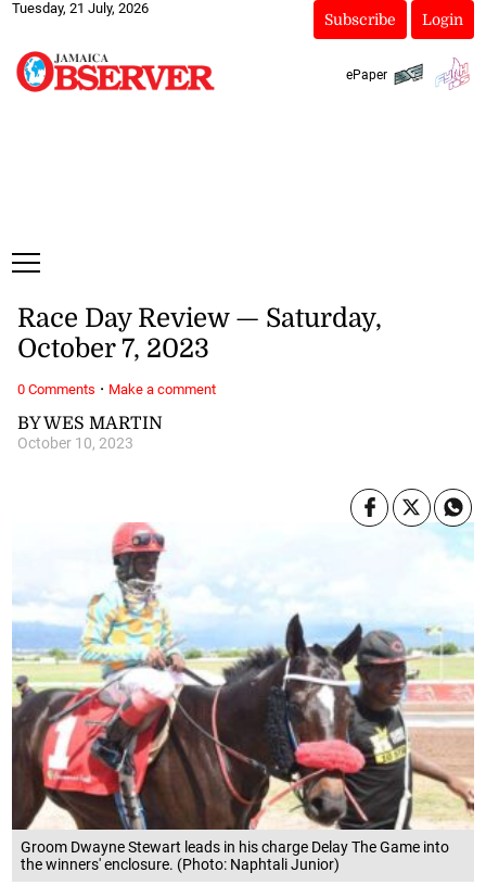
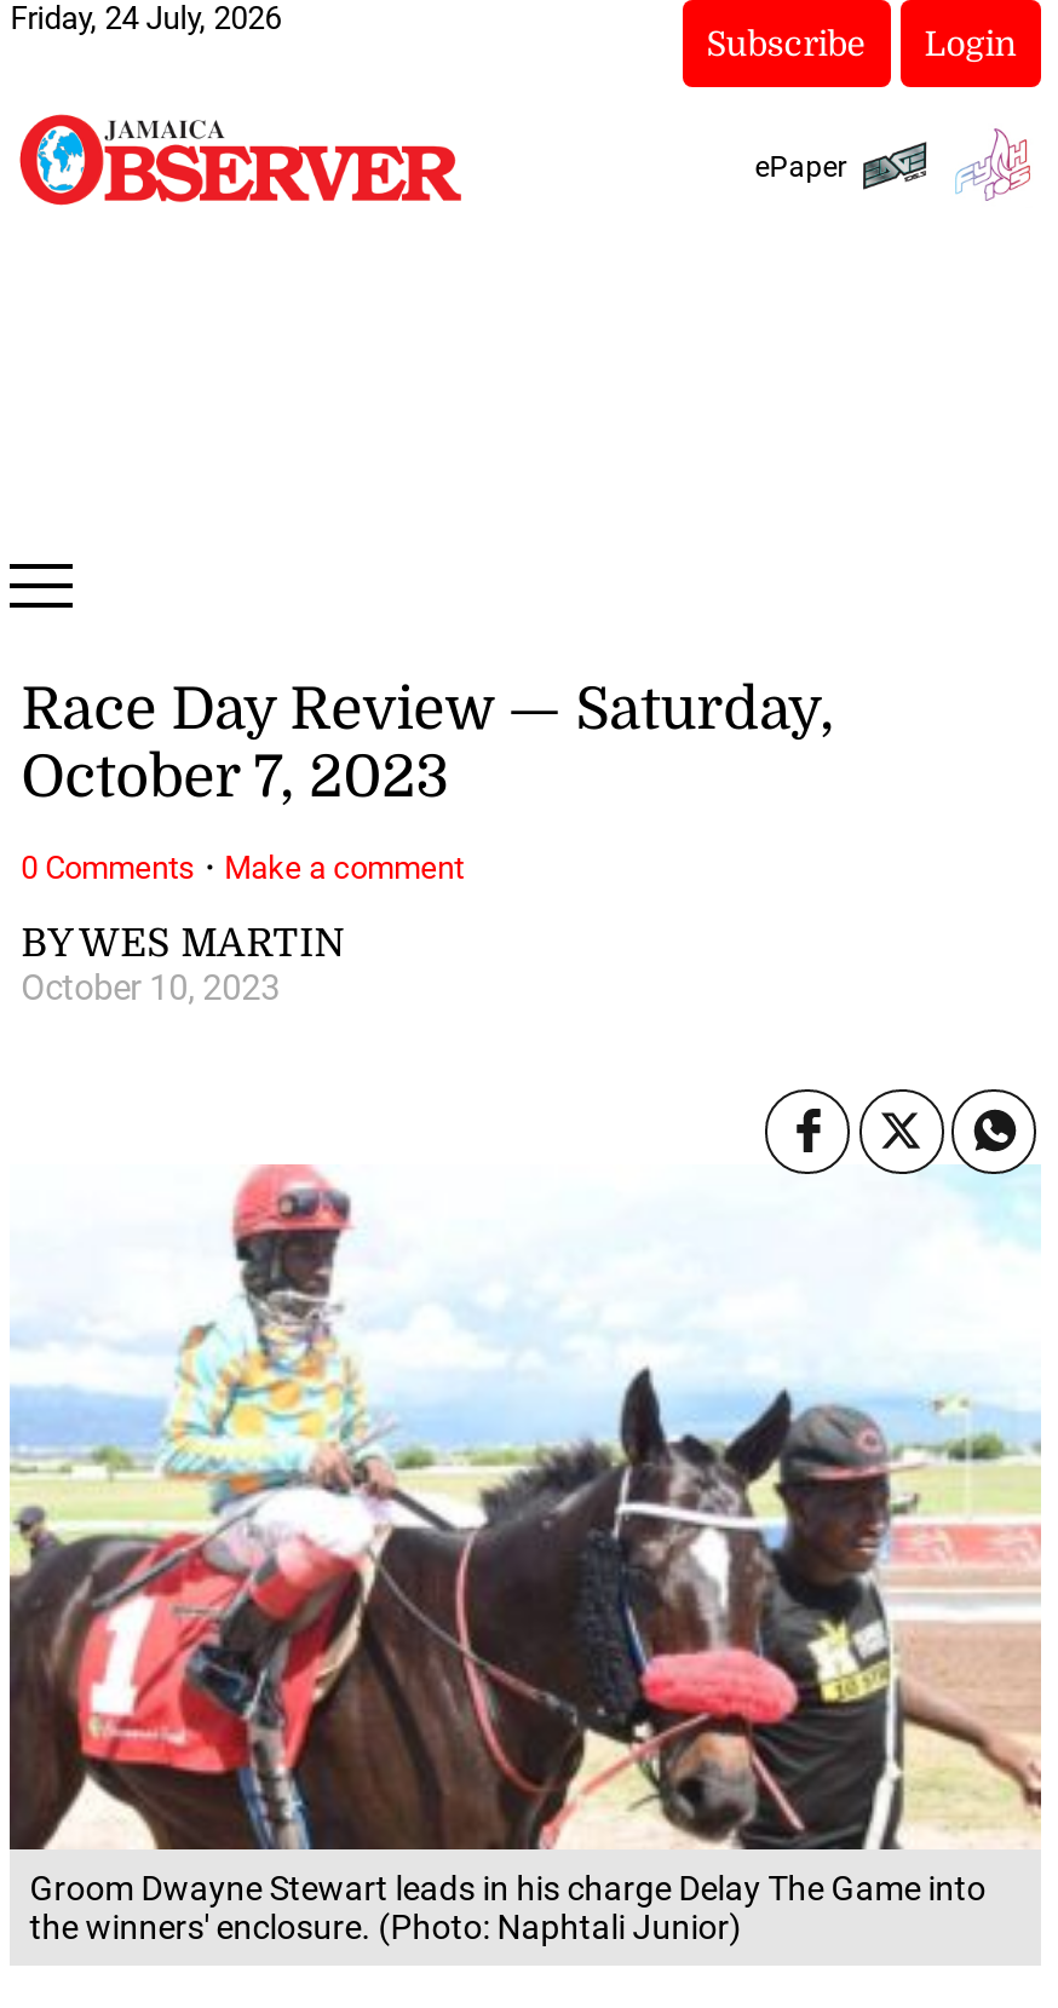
[12,0,149,16] Tuesday, 21 July, 2026 -> [10,0,281,36] Friday, 24 July, 2026

